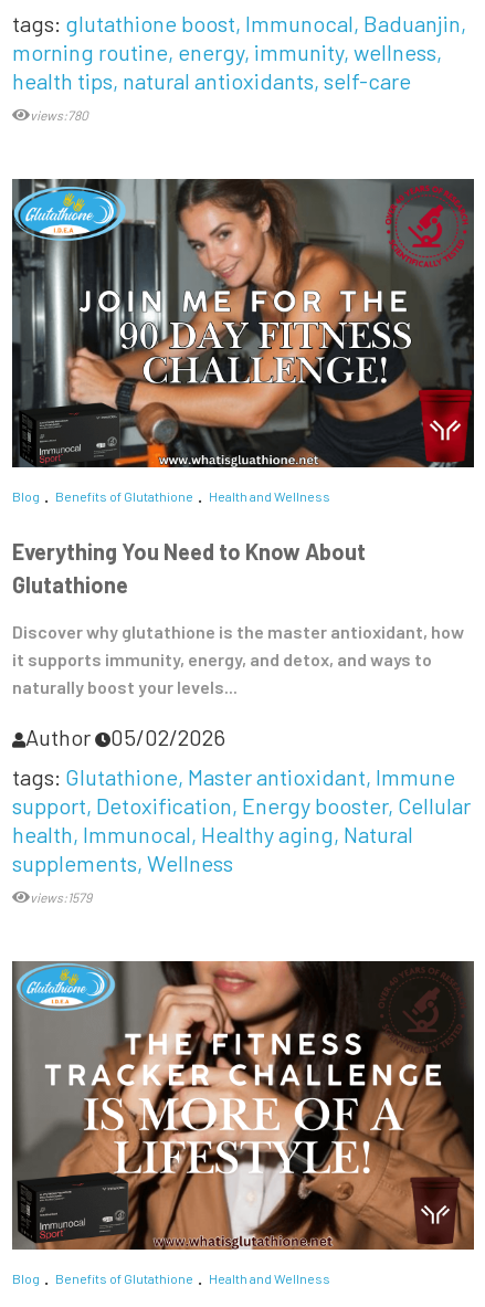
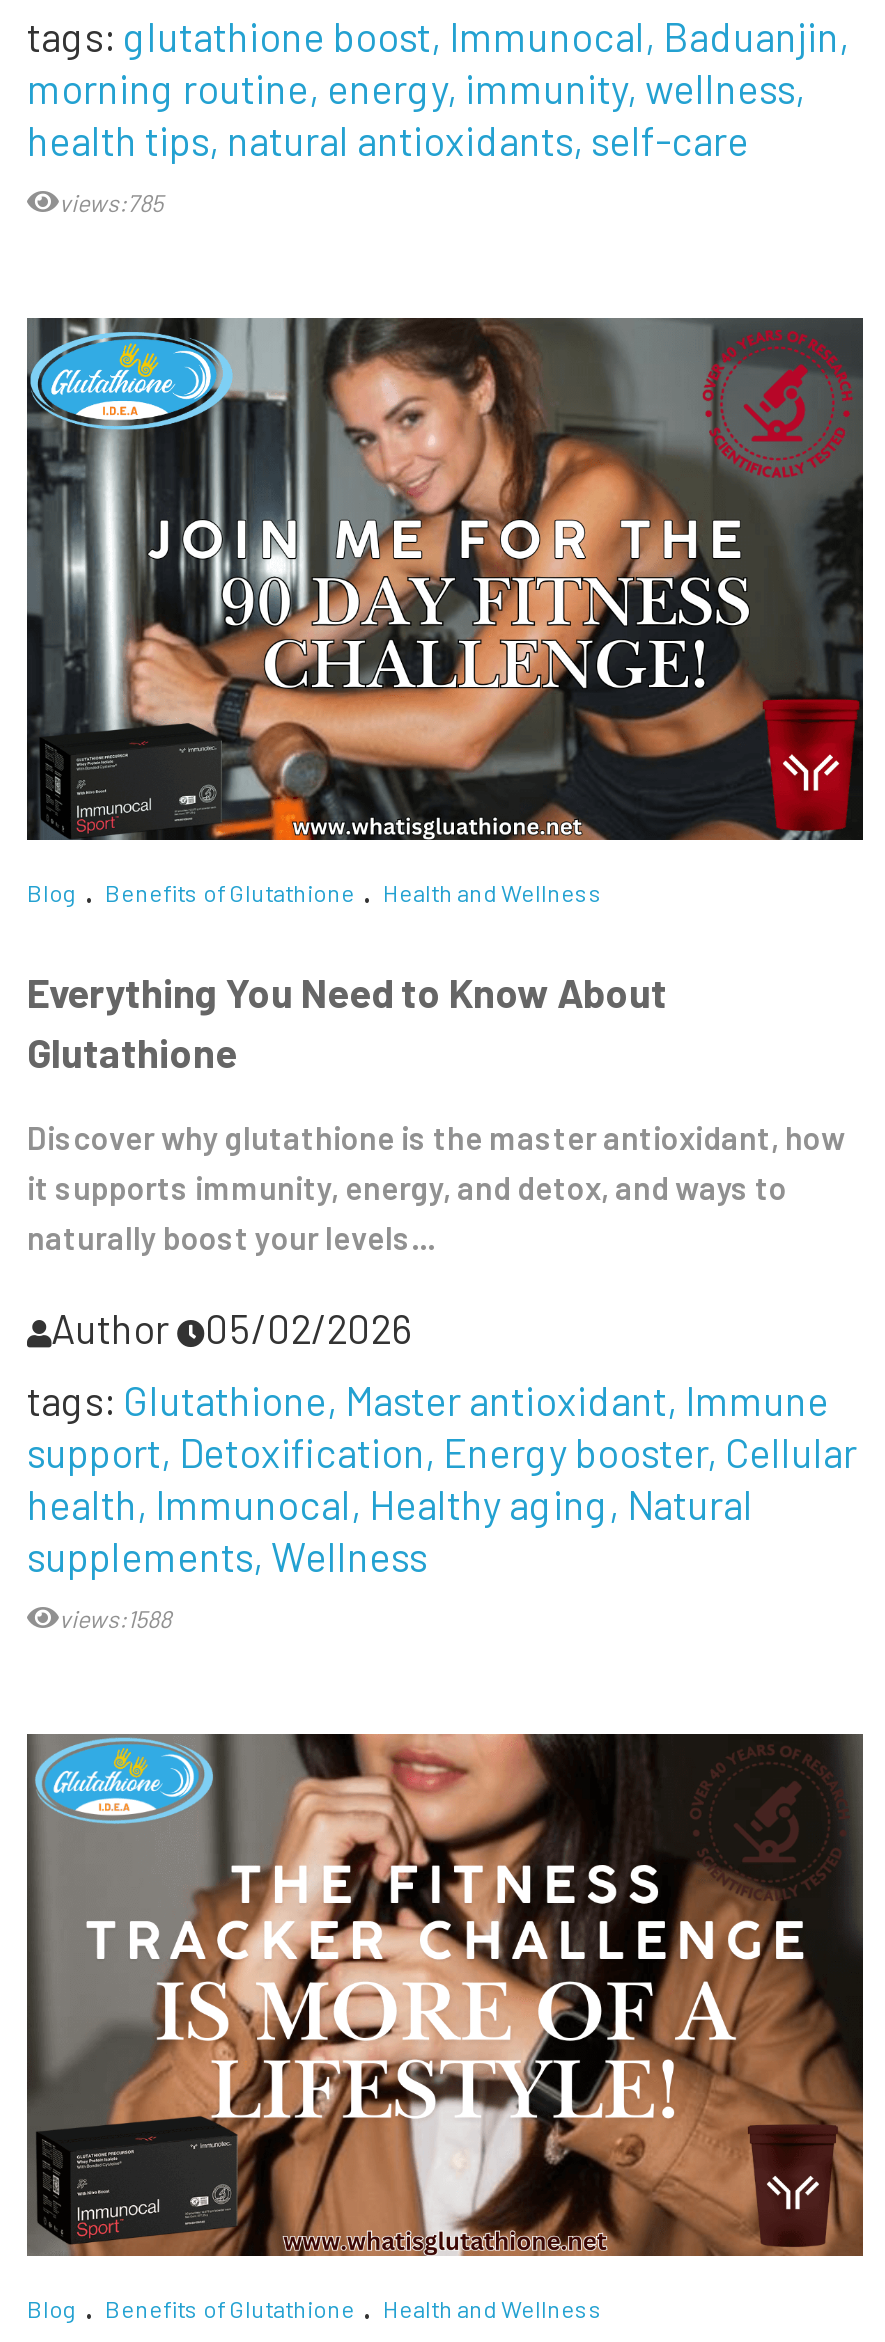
[30,107,88,123] views:780 -> [59,188,163,216] views:785
[30,889,92,905] views:1579 -> [59,1604,171,1632] views:1588

